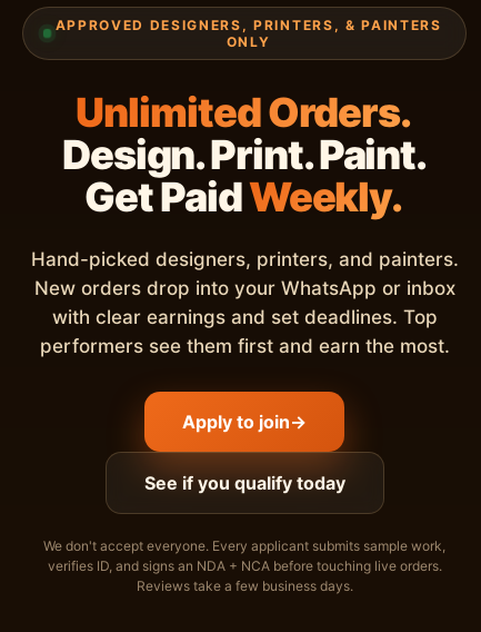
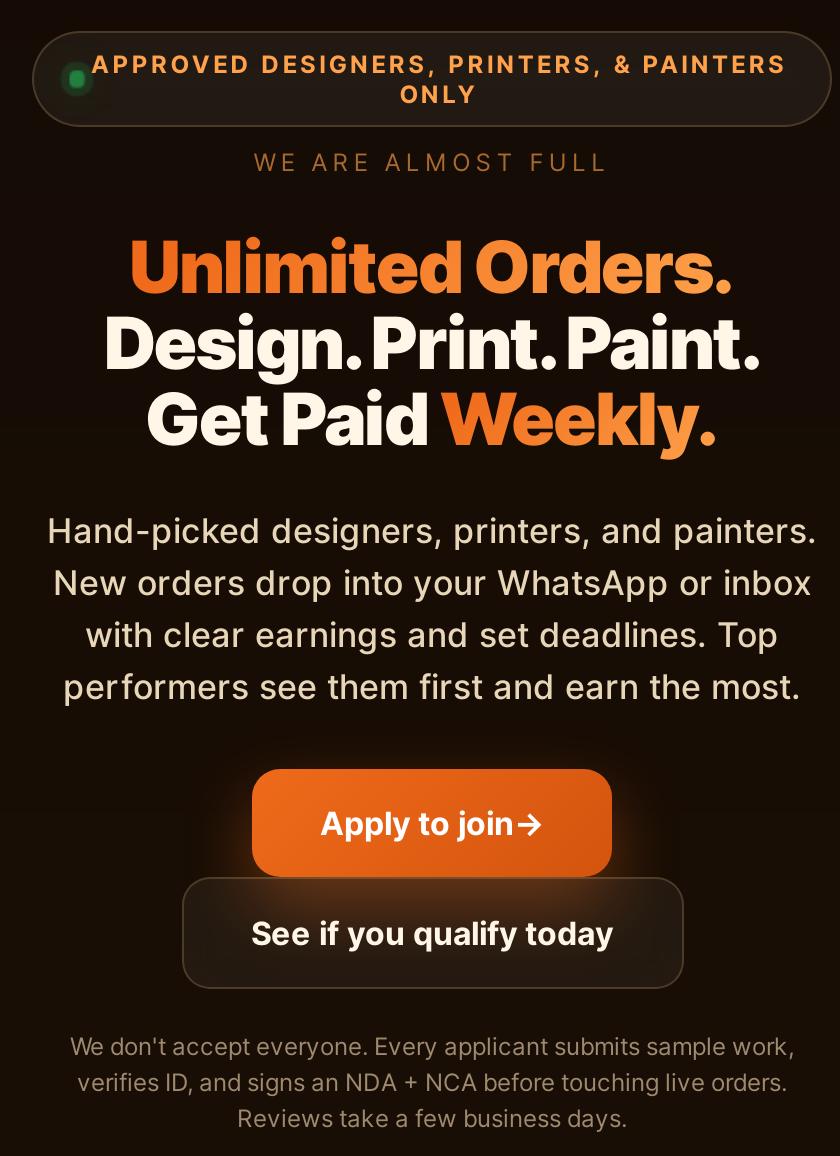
none -> [253,148,611,178] WE ARE ALMOST FULL

